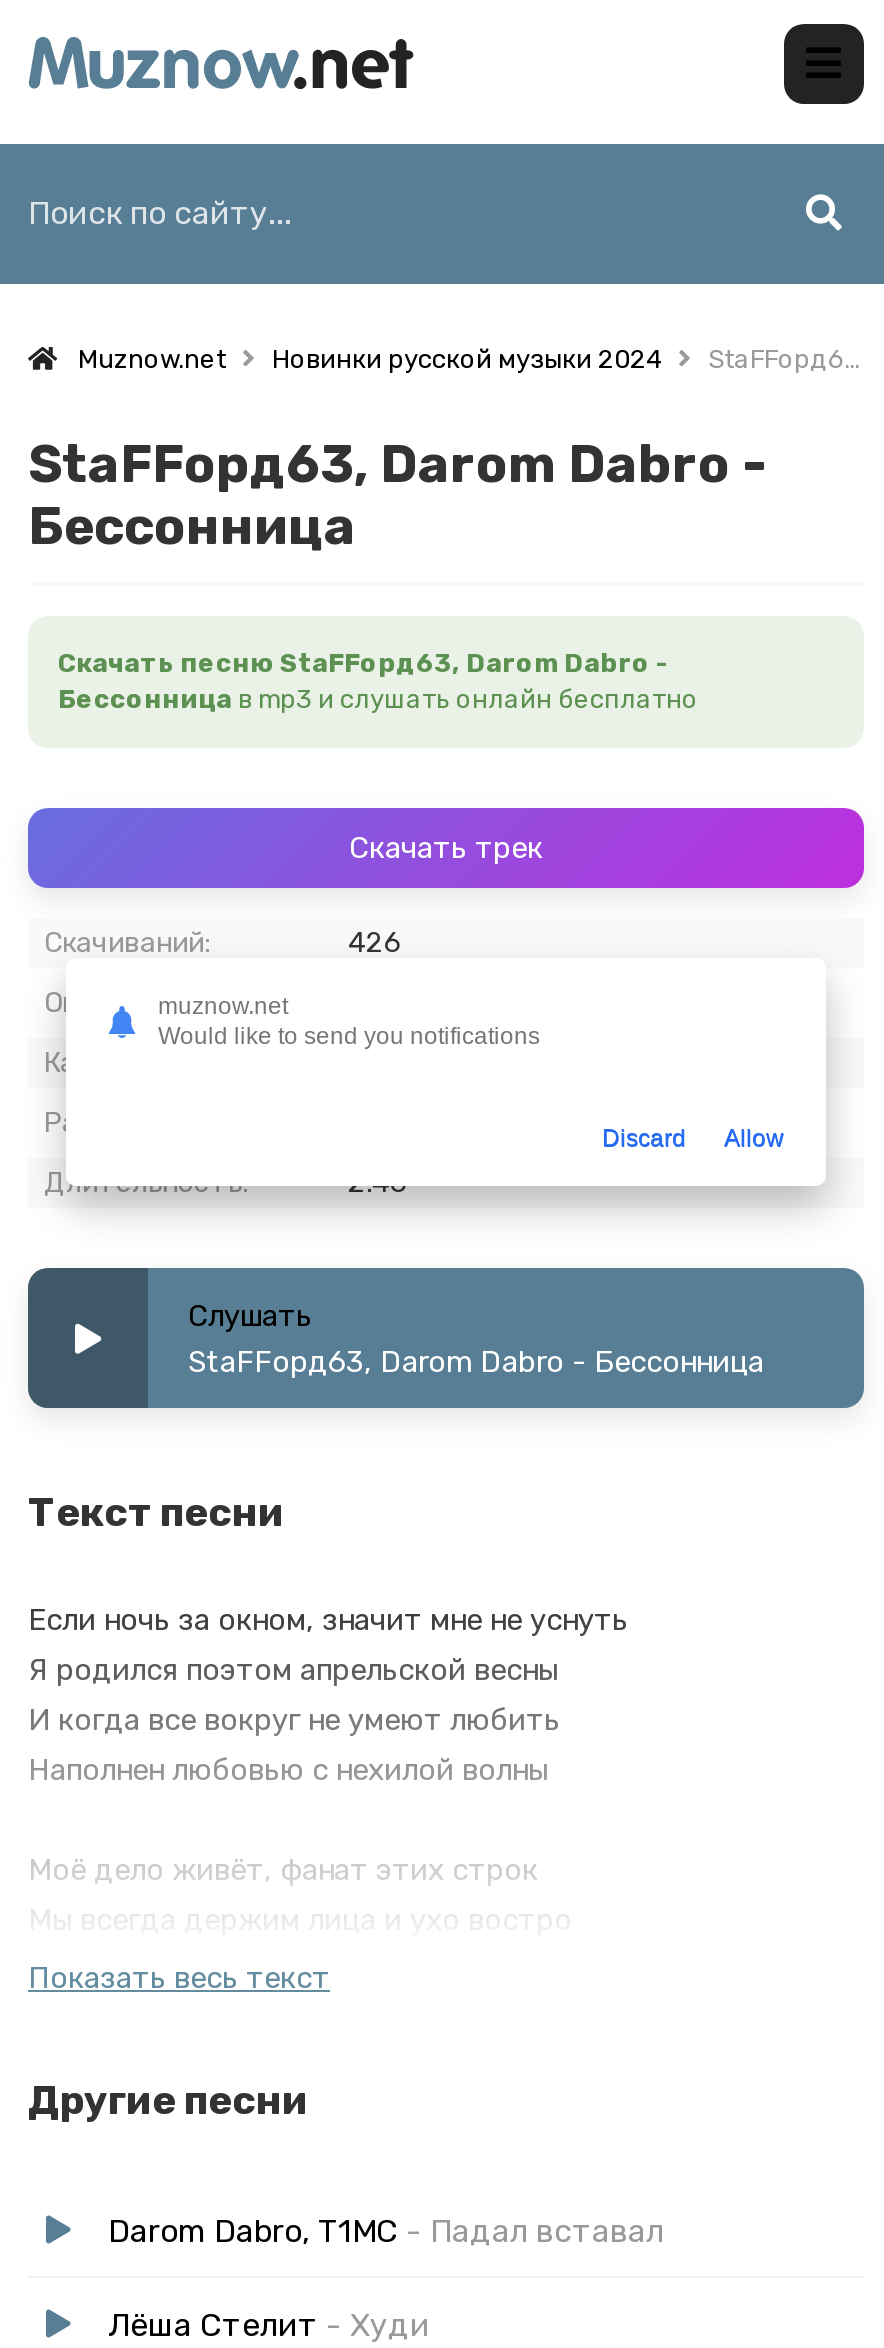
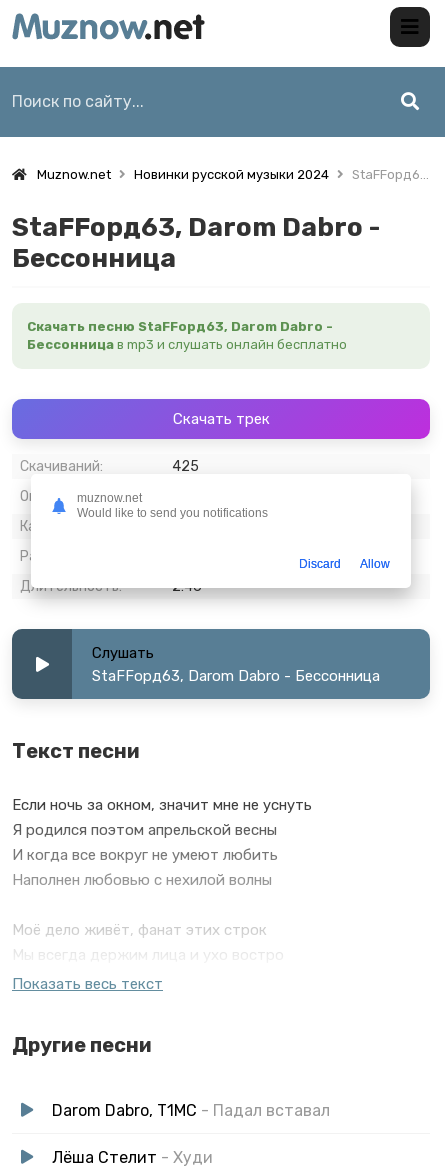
[348,926,402,960] 426 -> [172,458,199,475] 425

